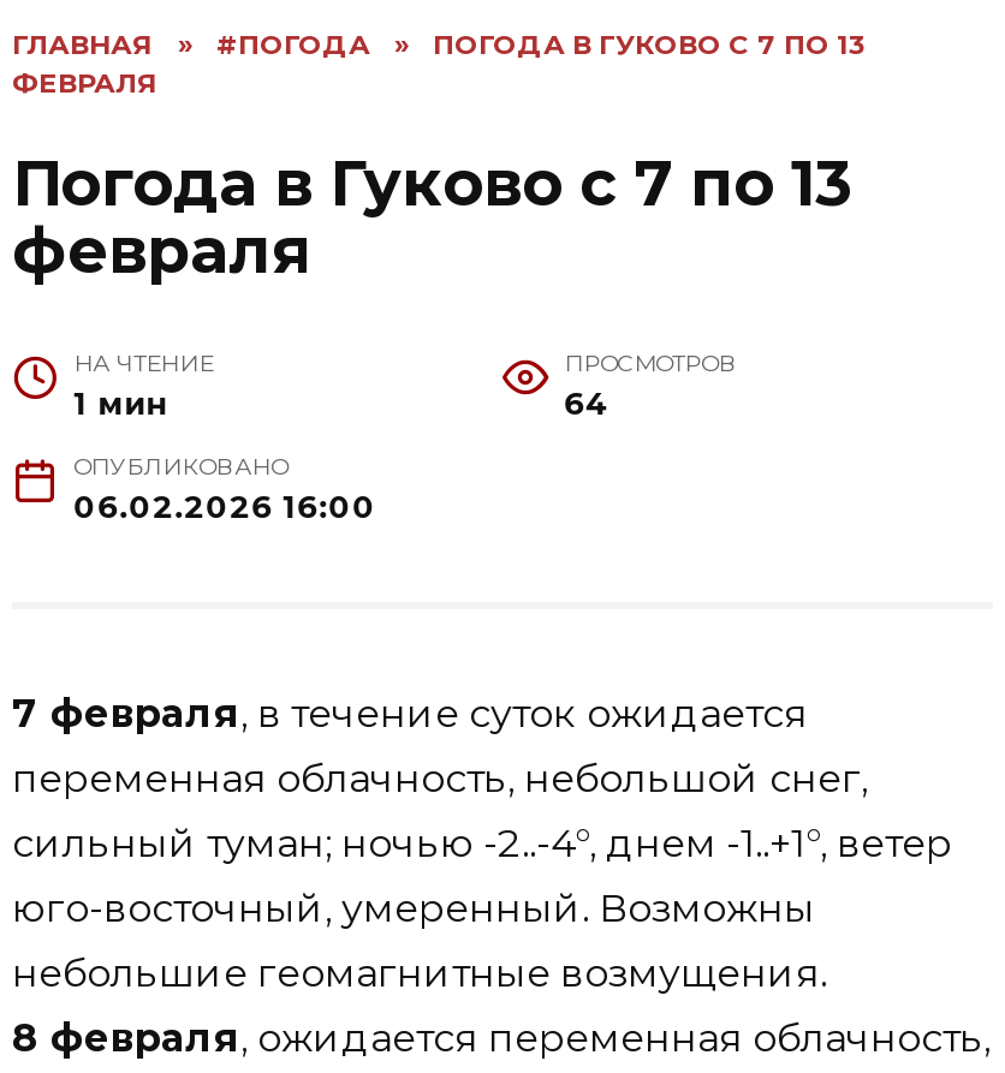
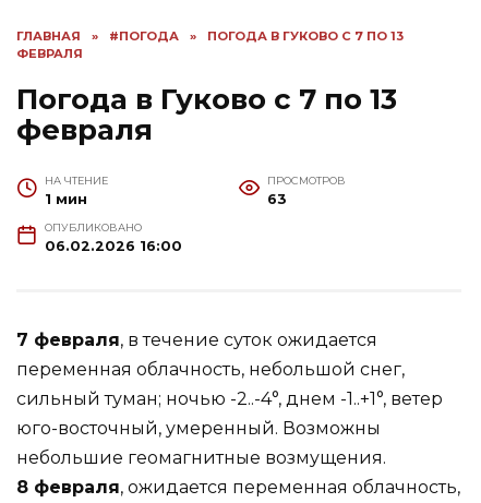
[564,387,610,423] 64 -> [267,191,286,208] 63

